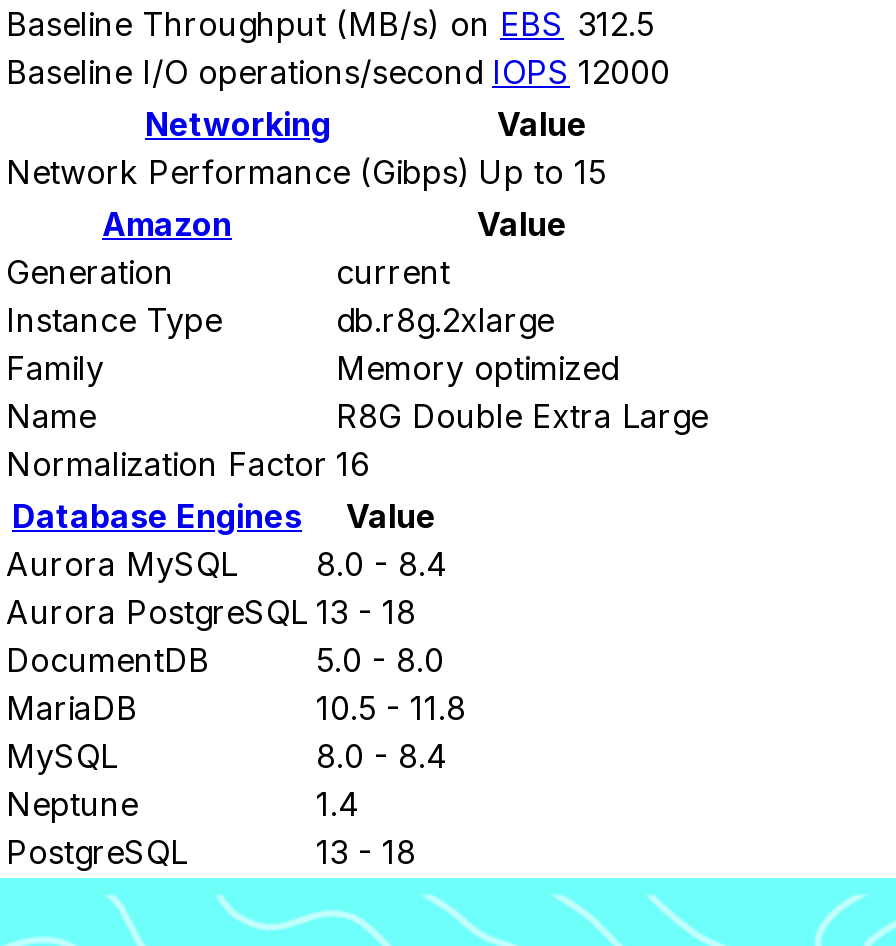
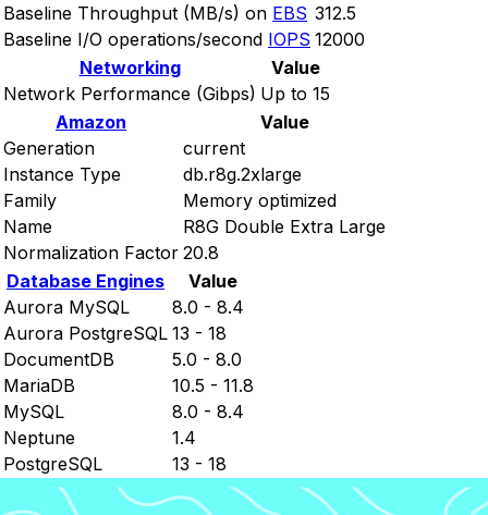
[6,444,370,484] Normalization Factor 16 -> [3,242,219,264] Normalization Factor 20.8

